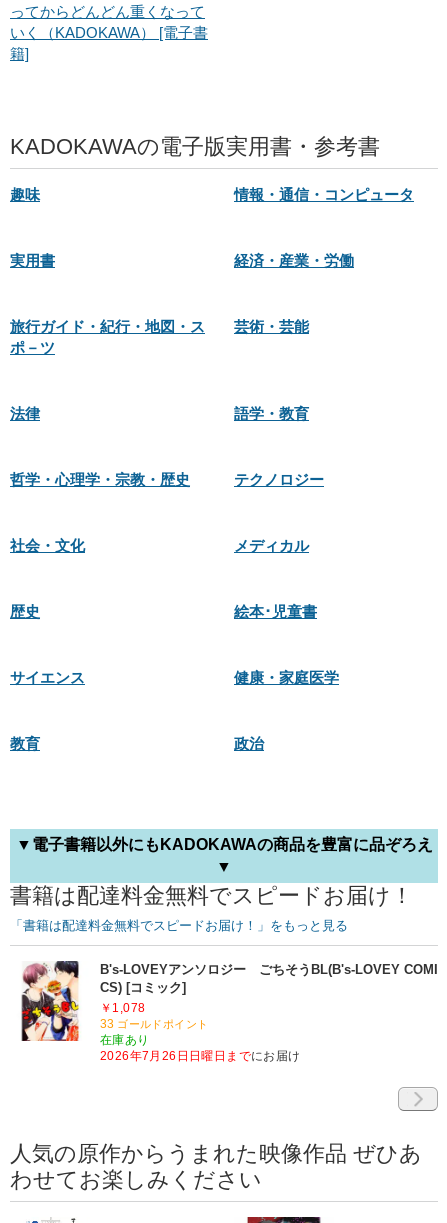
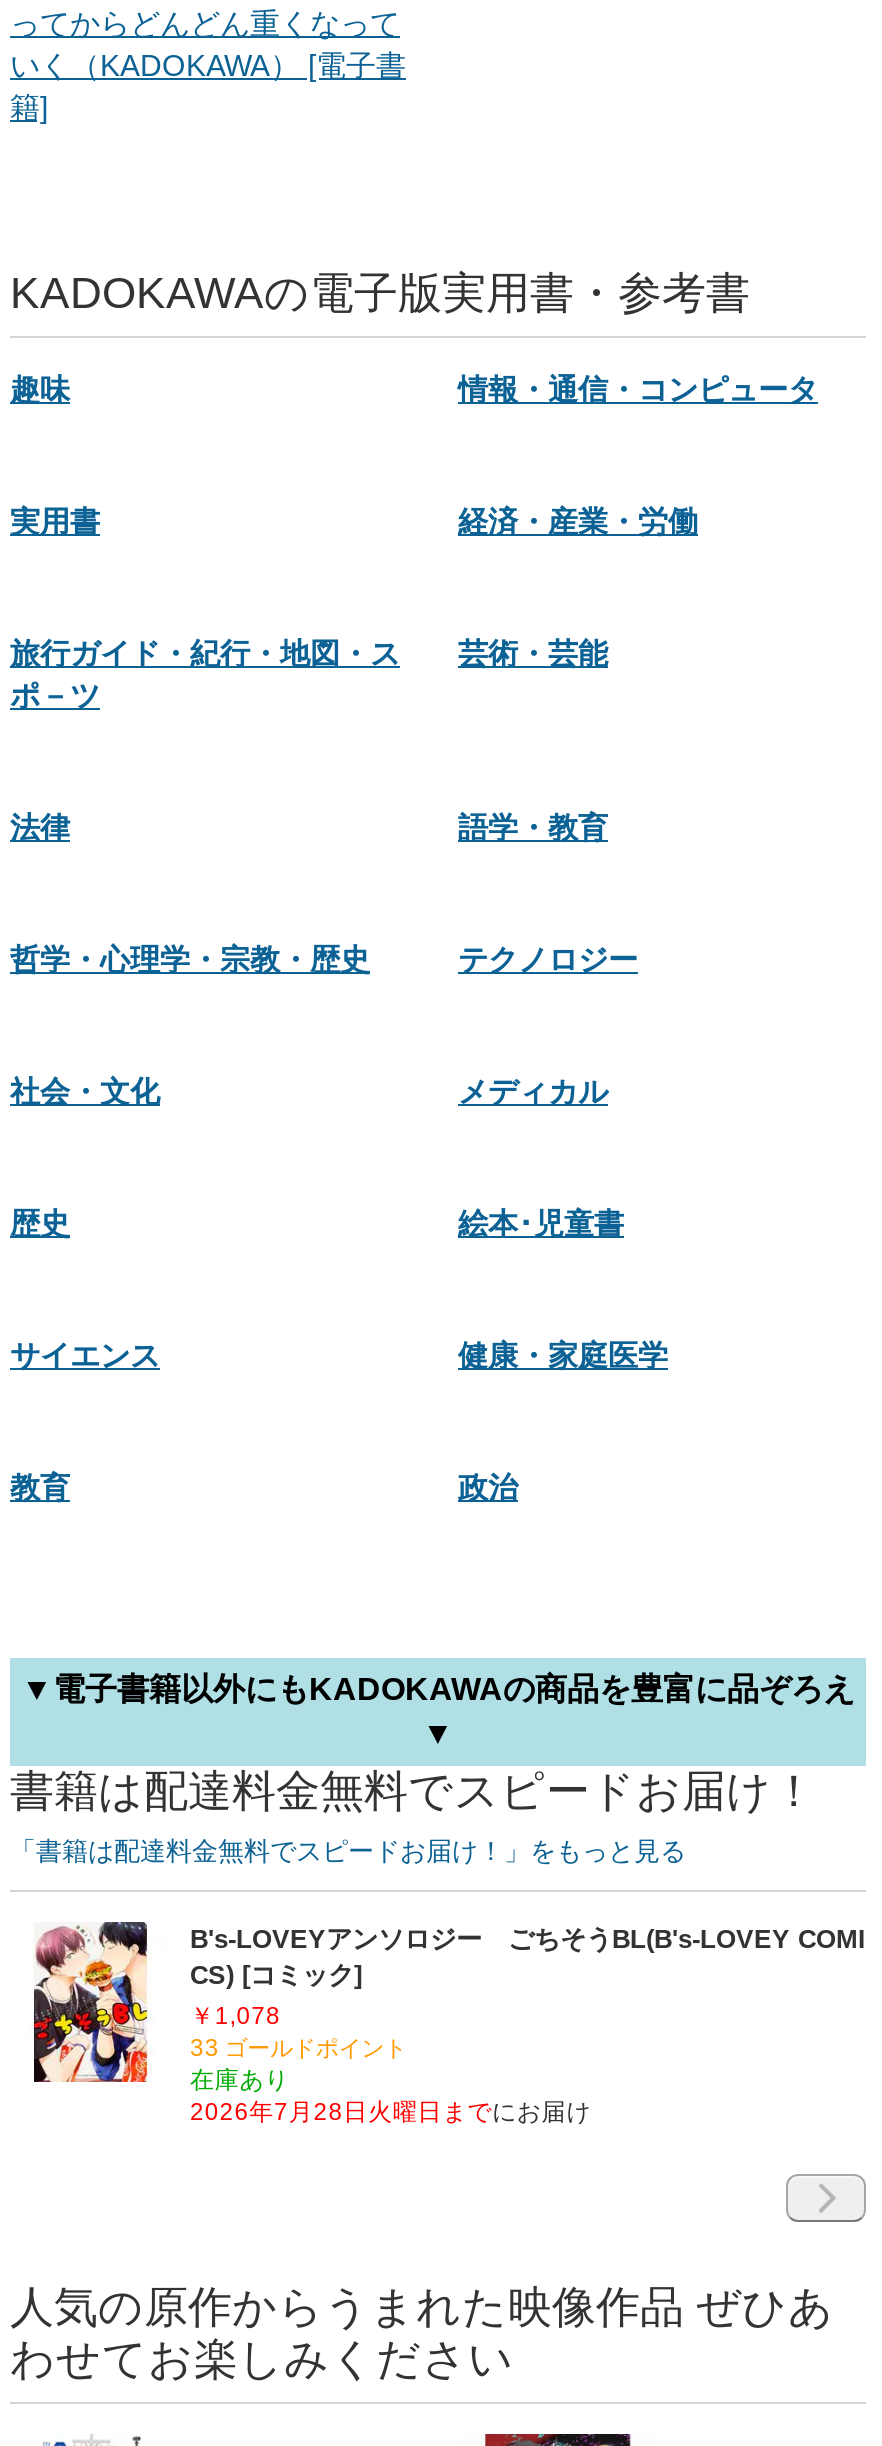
[100,1049,301,1063] 2026年7月26日日曜日までにお届け -> [190,2098,591,2126] 2026年7月28日火曜日までにお届け

